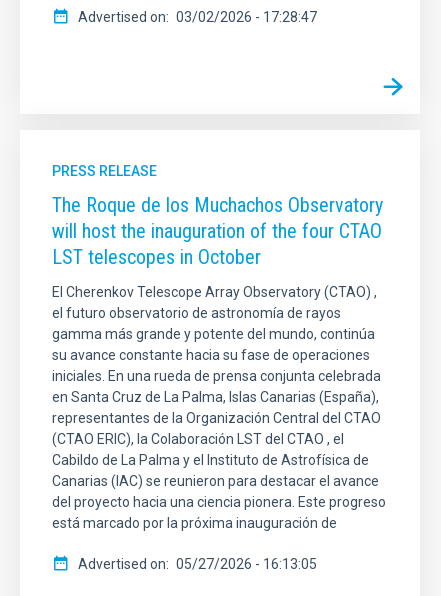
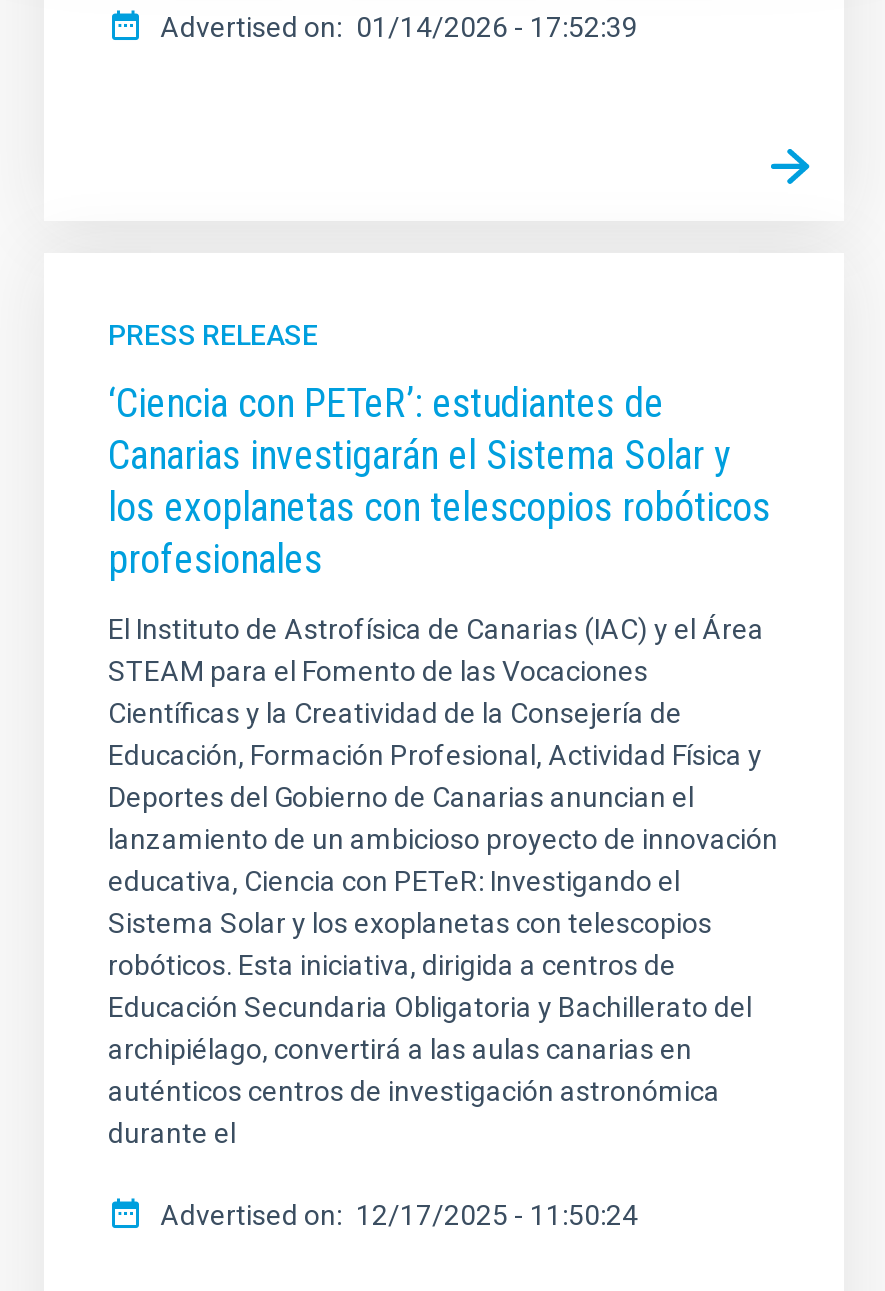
[78,9,317,25] Advertised on 03/02/2026 - 17:28:47 -> [160,11,638,43] Advertised on 01/14/2026 - 17:52:39
[52,193,383,269] The Roque de los Muchachos Observatory | will host the inauguration of the four CTAO | LST telescopes in October -> [108,379,770,583] ‘Ciencia con PETeR’: estudiantes de | Canarias investigarán el Sistema Solar y | los exoplanetas con telescopios robóticos | profesionales
[52,284,386,531] El Cherenkov Telescope Array Observatory (CTAO) , | el futuro observatorio de astronomía de rayos | gamma más grande y potente del mundo, continúa | su avance constante hacia su fase de operaciones | iniciales. En una rueda de prensa conjunta celebrada | en Santa Cruz de La Palma, Islas Canarias (España), | representantes de la Organización Central del CTAO | (CTAO ERIC), la Colaboración LST del CTAO , el | Cabildo de La Palma y el Instituto de Astrofísica de | Canarias (IAC) se reunieron para destacar el avance | del proyecto hacia una ciencia pionera. Este progreso | está marcado por la próxima inauguración de -> [108,613,778,1149] El Instituto de Astrofísica de Canarias (IAC) y el Área | STEAM para el Fomento de las Vocaciones | Científicas y la Creatividad de la Consejería de | Educación, Formación Profesional, Actividad Física y | Deportes del Gobierno de Canarias anuncian el | lanzamiento de un ambicioso proyecto de innovación | educativa, Ciencia con PETeR: Investigando el | Sistema Solar y los exoplanetas con telescopios | robóticos. Esta iniciativa, dirigida a centros de | Educación Secundaria Obligatoria y Bachillerato del | archipiélago, convertirá a las aulas canarias en | auténticos centros de investigación astronómica | durante el
[78,556,317,572] Advertised on 05/27/2026 - 16:13:05 -> [160,1199,638,1231] Advertised on 12/17/2025 - 11:50:24

